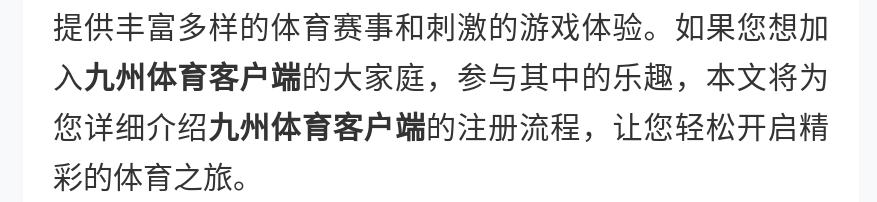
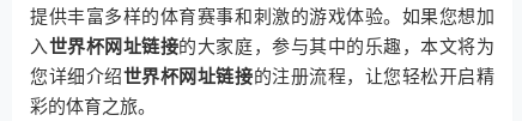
[53,58,829,96] 入九州体育客户端的大家庭，参与其中的乐趣，本文将为 -> [30,35,494,58] 入世界杯网址链接的大家庭，参与其中的乐趣，本文将为
[53,108,829,146] 您详细介绍九州体育客户端的注册流程，让您轻松开启精 -> [30,65,494,87] 您详细介绍世界杯网址链接的注册流程，让您轻松开启精

